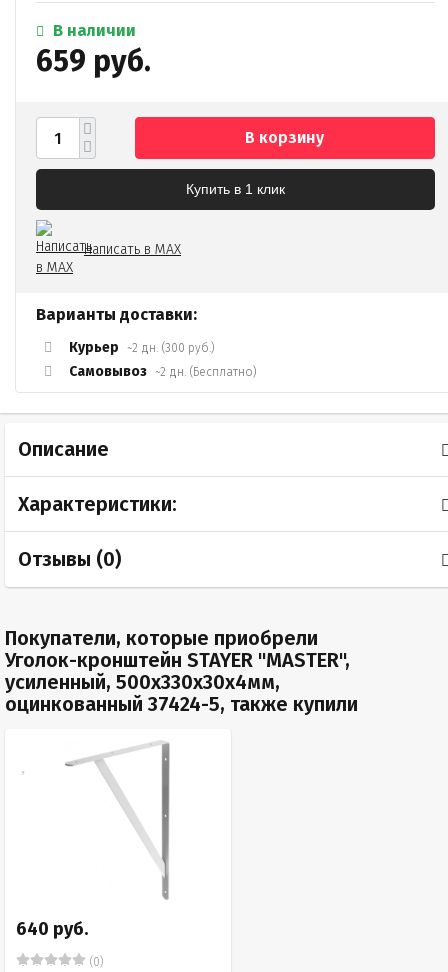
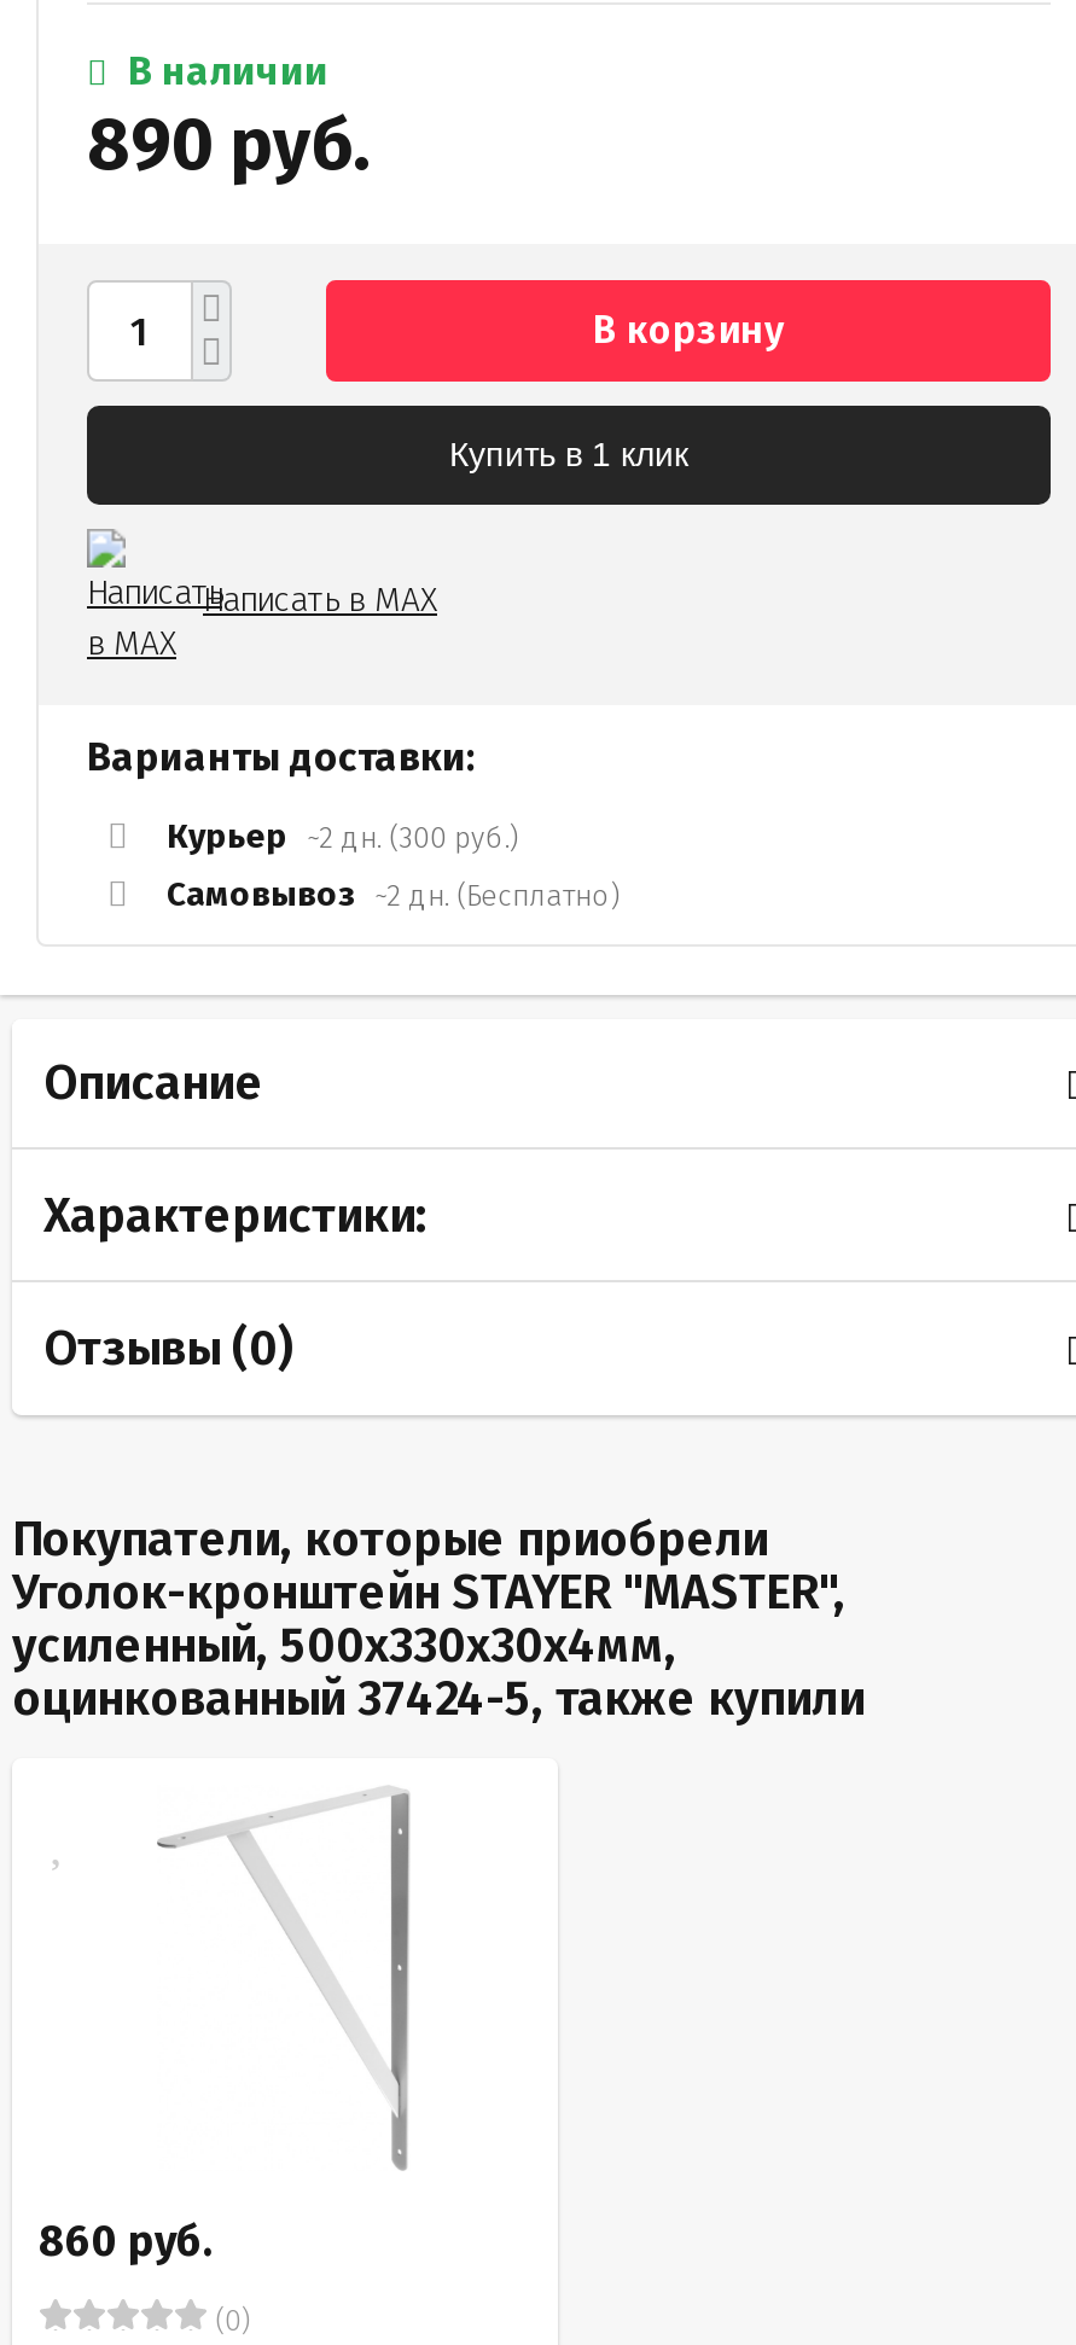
[36,43,151,79] 659 руб. -> [87,101,370,188] 890 руб.
[16,918,88,940] 640 руб. -> [39,2215,213,2268] 860 руб.

